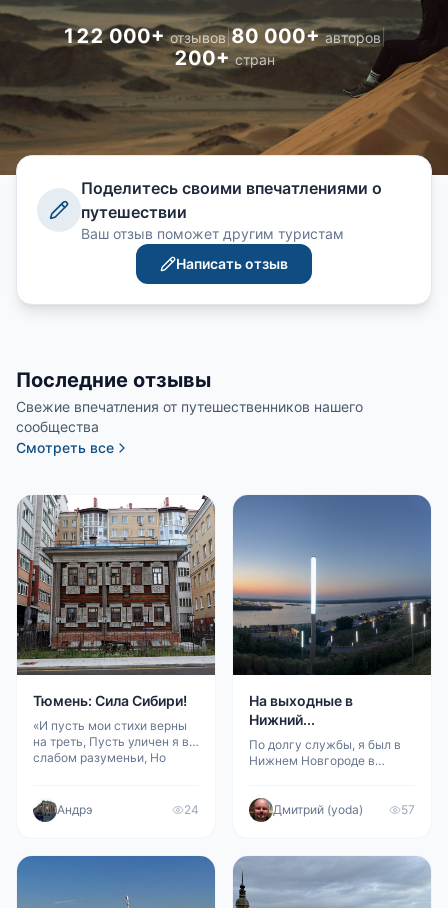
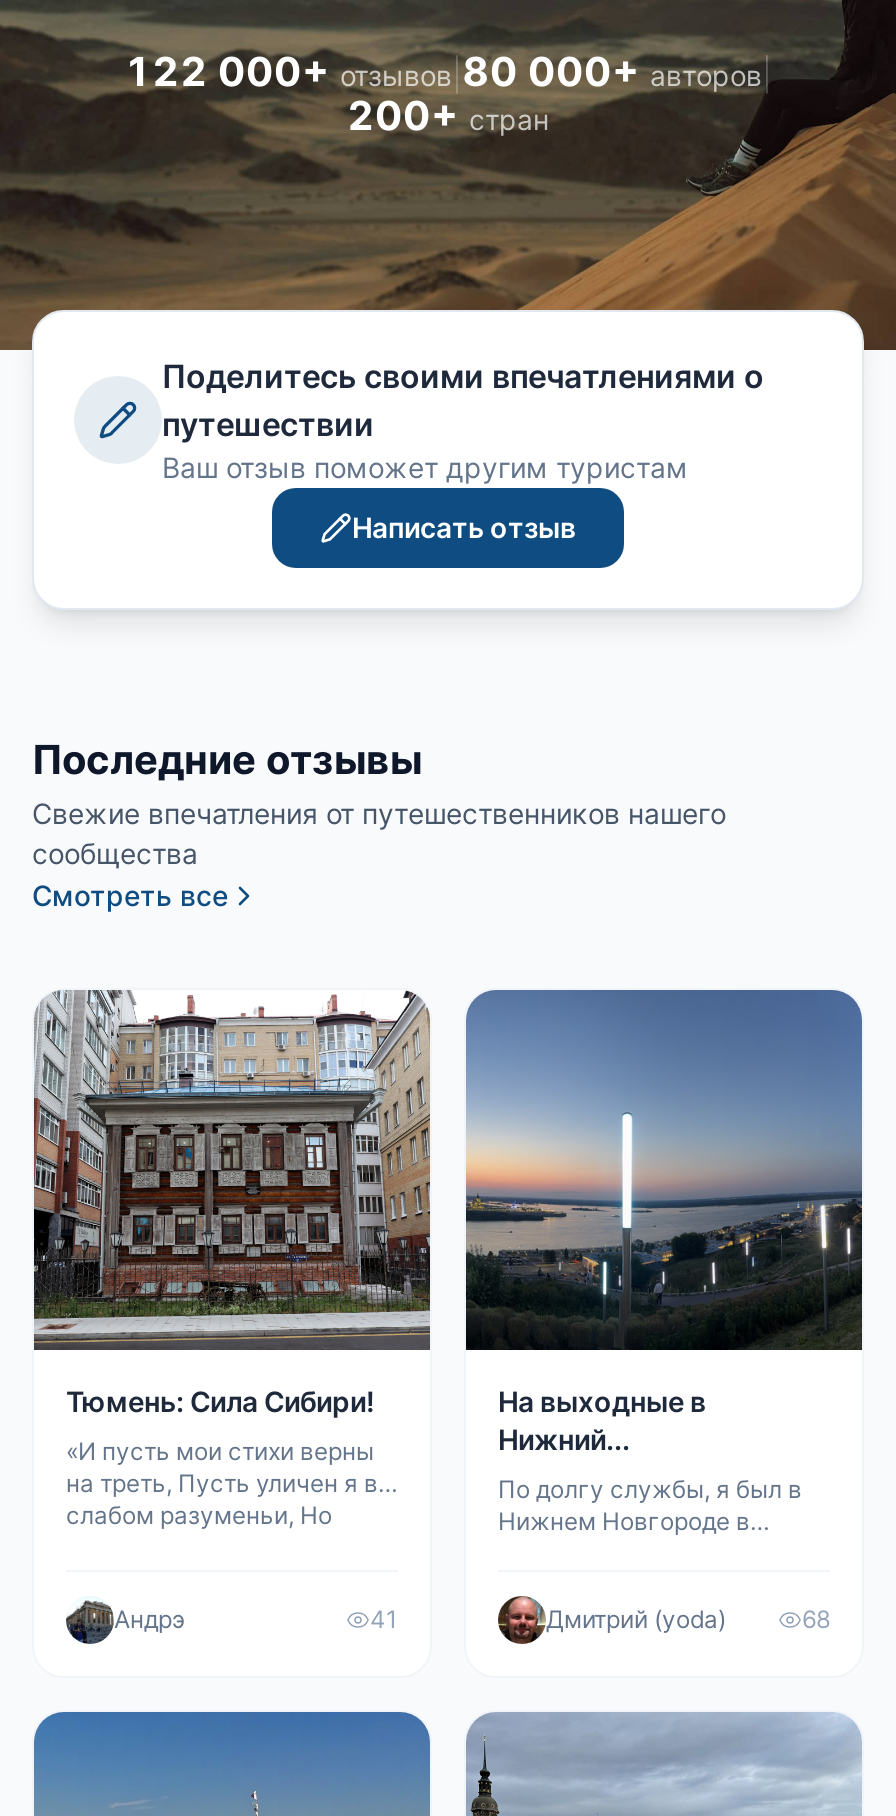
[184,802,199,817] 24 -> [370,1604,398,1634] 41
[401,802,415,817] 57 -> [802,1604,830,1634] 68

